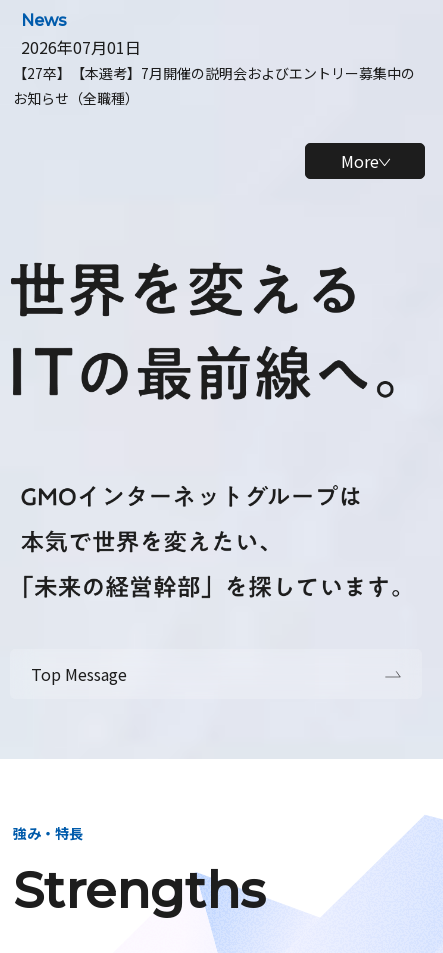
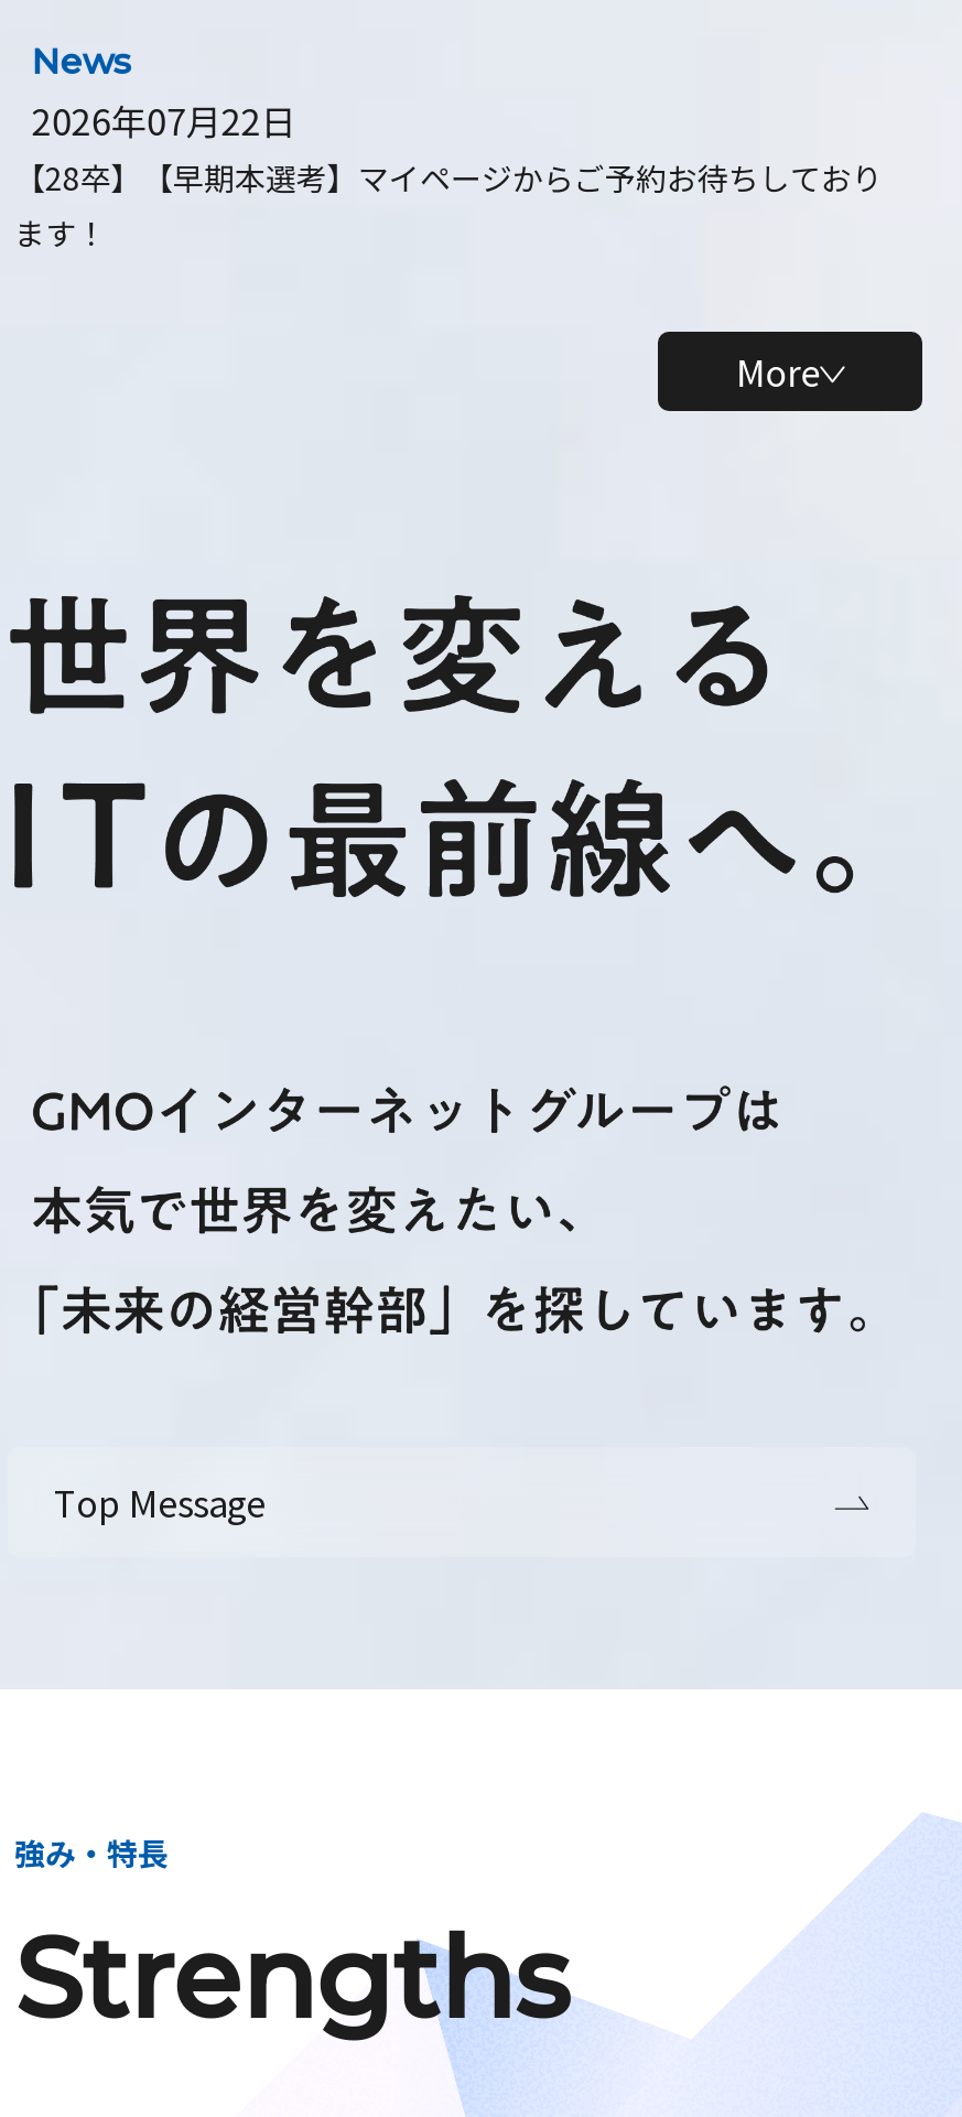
[13,35,415,108] 2026年07月01日 | 【27卒】【本選考】7月開催の説明会およびエントリー募集中の | お知らせ（全職種） -> [14,94,882,255] 2026年07月22日 | 【28卒】【早期本選考】マイページからご予約お待ちしており | ます！

